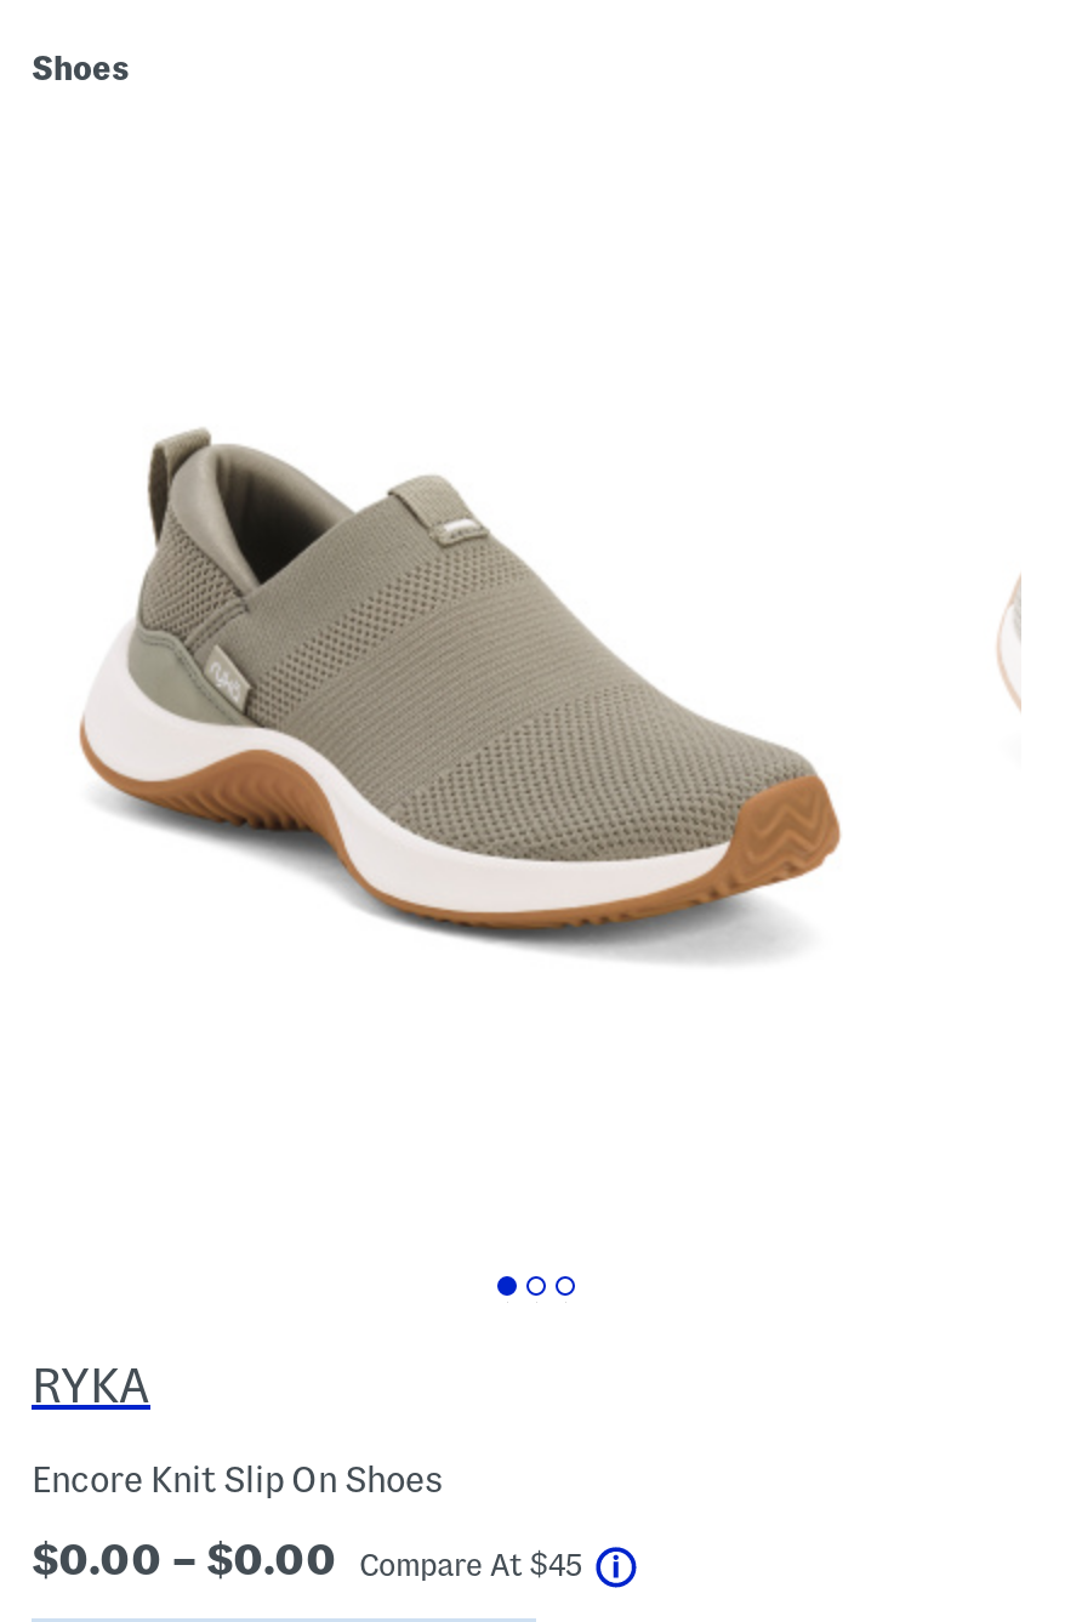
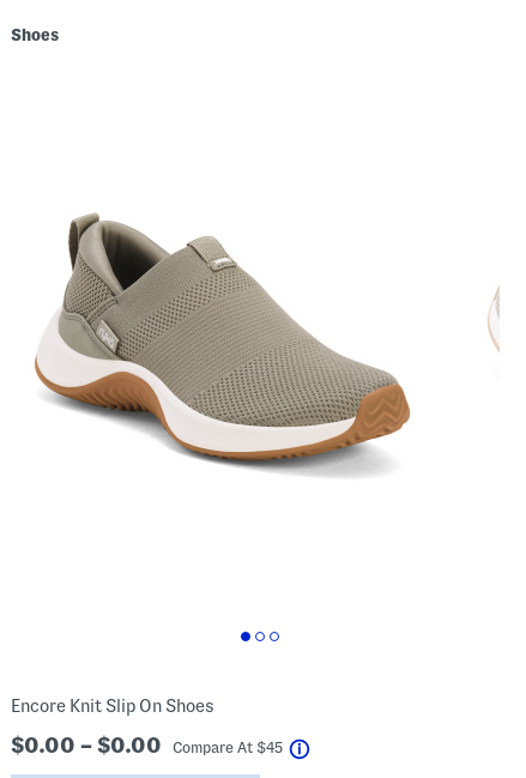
[32,1359,150,1412] RYKA -> none

